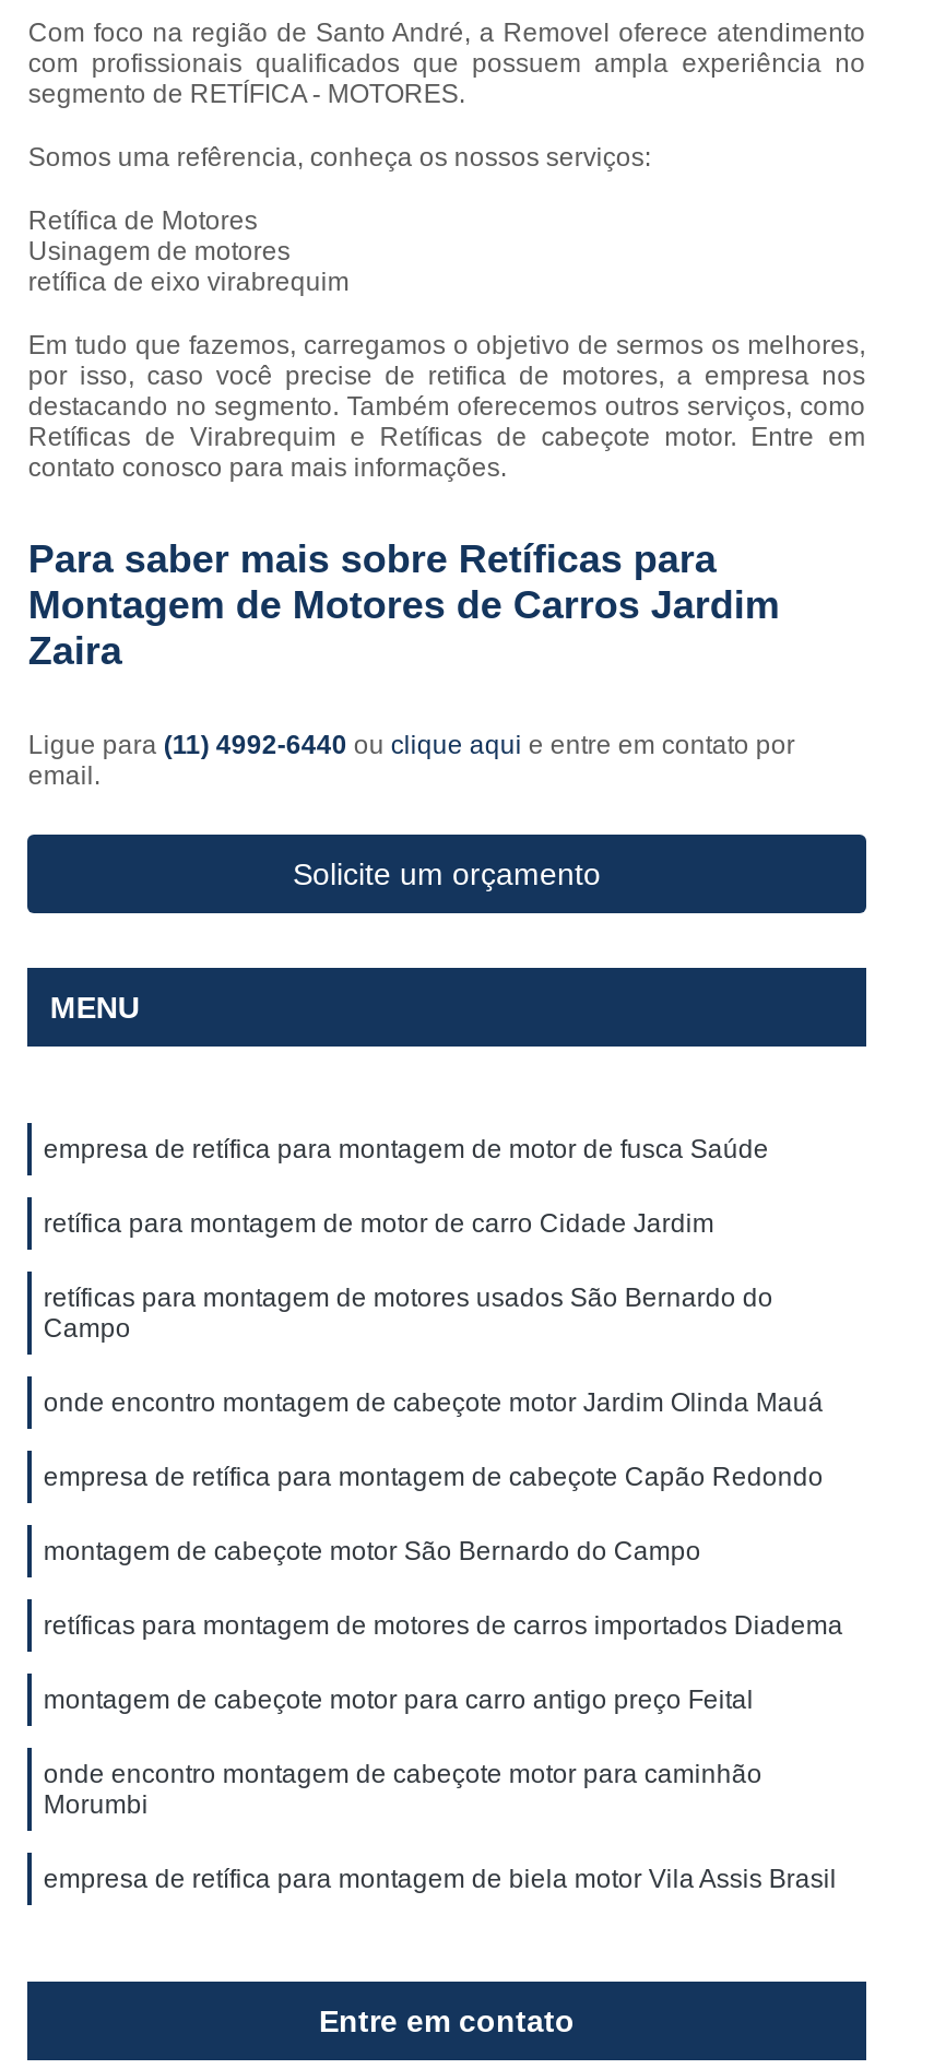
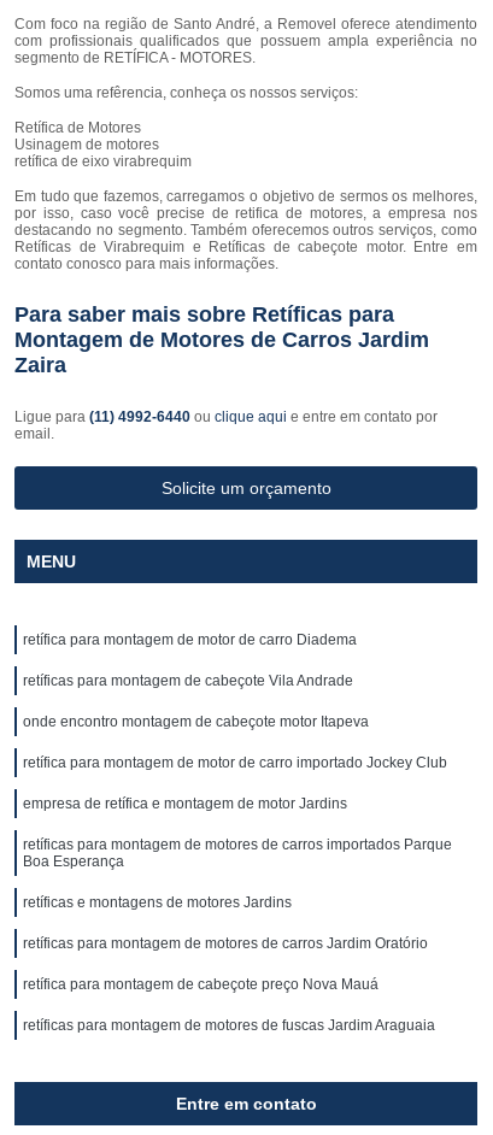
[43,1133,769,1164] empresa de retífica para montagem de motor de fusca Saúde -> [23,631,357,648] retífica para montagem de motor de carro Diadema
[43,1208,714,1238] retífica para montagem de motor de carro Cidade Jardim -> [23,672,354,689] retíficas para montagem de cabeçote Vila Andrade
[43,1282,773,1343] retíficas para montagem de motores usados São Bernardo do | Campo -> [23,713,369,730] onde encontro montagem de cabeçote motor Itapeva
[43,1387,823,1417] onde encontro montagem de cabeçote motor Jardim Olinda Mauá -> [23,754,448,771] retífica para montagem de motor de carro importado Jockey Club
[43,1461,823,1492] empresa de retífica para montagem de cabeçote Capão Redondo -> [23,795,348,812] empresa de retífica e montagem de motor Jardins
[43,1535,701,1566] montagem de cabeçote motor São Bernardo do Campo -> [23,836,452,870] retíficas para montagem de motores de carros importados Parque | Boa Esperança
[43,1610,843,1640] retíficas para montagem de motores de carros importados Diadema -> [23,894,292,911] retíficas e montagens de motores Jardins
[43,1684,754,1715] montagem de cabeçote motor para carro antigo preço Feital -> [23,935,428,952] retíficas para montagem de motores de carros Jardim Oratório
[43,1758,762,1819] onde encontro montagem de cabeçote motor para caminhão | Morumbi -> [23,976,379,993] retífica para montagem de cabeçote preço Nova Mauá
[43,1863,837,1894] empresa de retífica para montagem de biela motor Vila Assis Brasil -> [23,1017,436,1034] retíficas para montagem de motores de fuscas Jardim Araguaia

